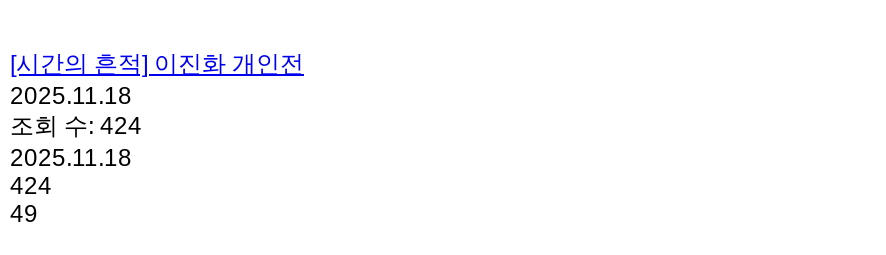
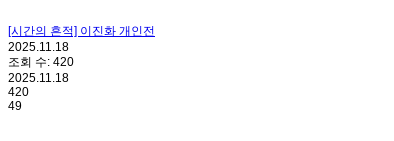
[10,112,142,140] 조회 수: 424 -> [8,55,74,69] 조회 수: 420
[10,172,52,200] 424 -> [8,85,29,99] 420

